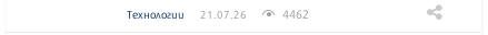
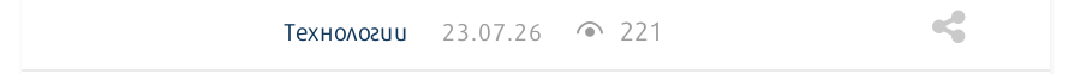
[200,5,309,22] 21.07.26 | 4462 -> [442,10,663,48] 23.07.26 | 221

